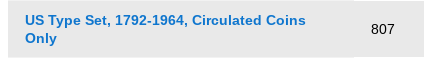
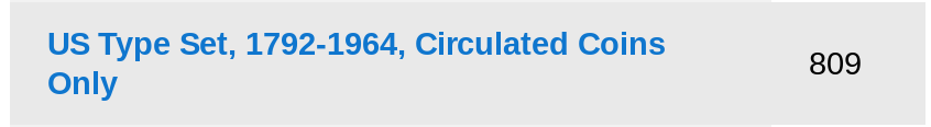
[371,21,395,37] 807 -> [809,47,862,82] 809

